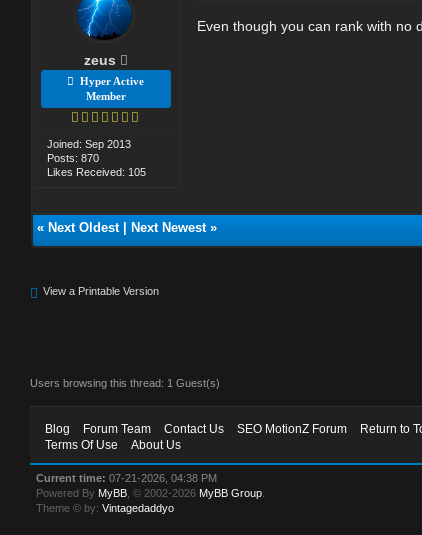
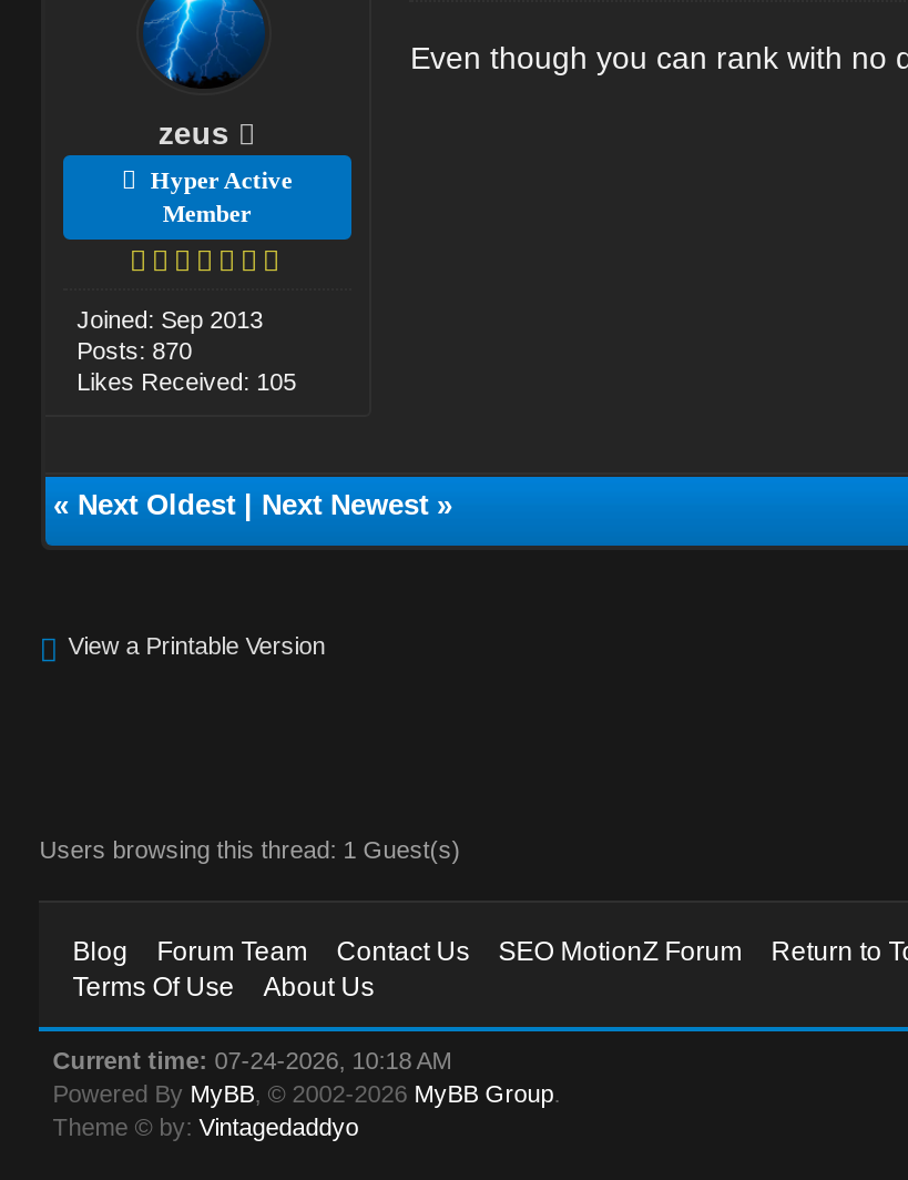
[36,472,217,484] Current time: 07-21-2026, 04:38 PM -> [53,1046,452,1073] Current time: 07-24-2026, 10:18 AM

